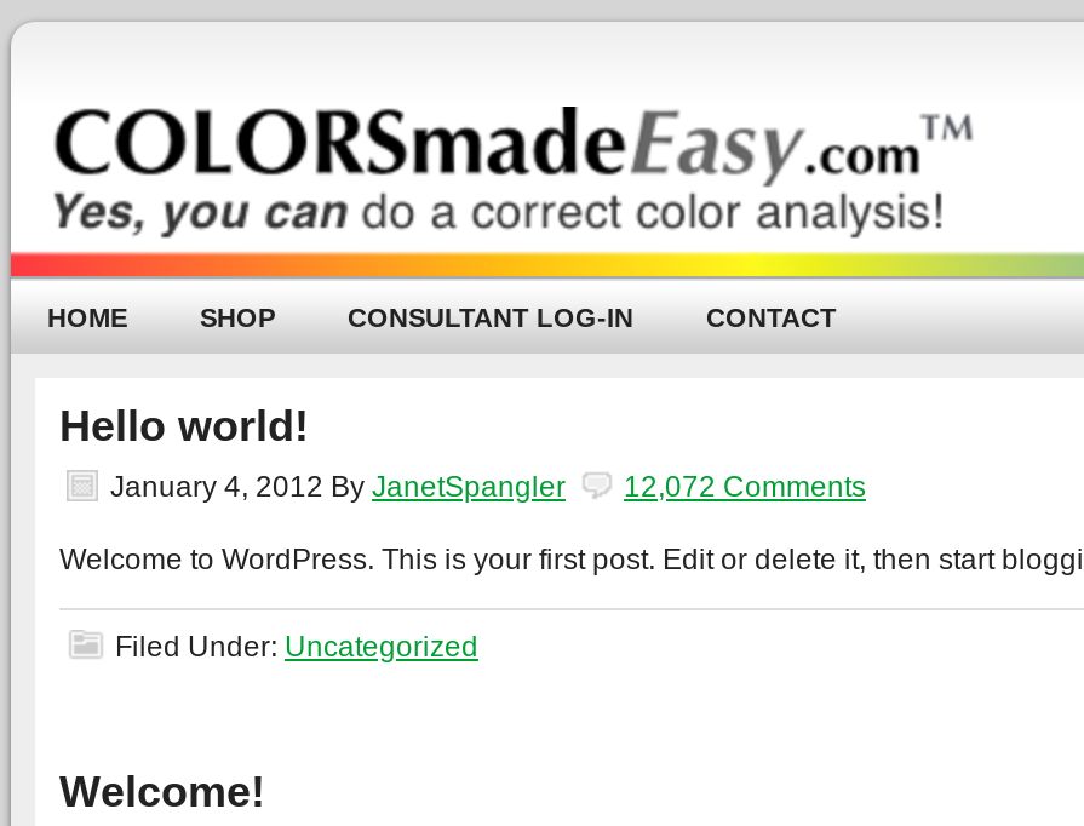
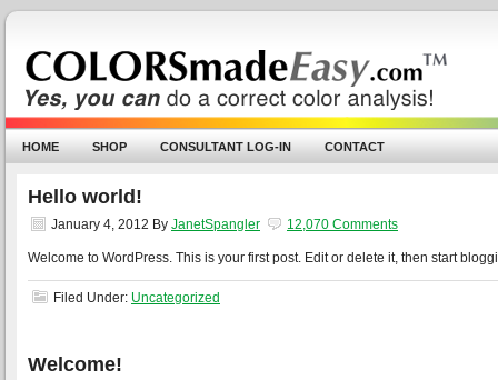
[110,470,866,504] January 4, 2012 By JanetSpangler 12,072 Comments -> [51,217,398,232] January 4, 2012 By JanetSpangler 12,070 Comments

